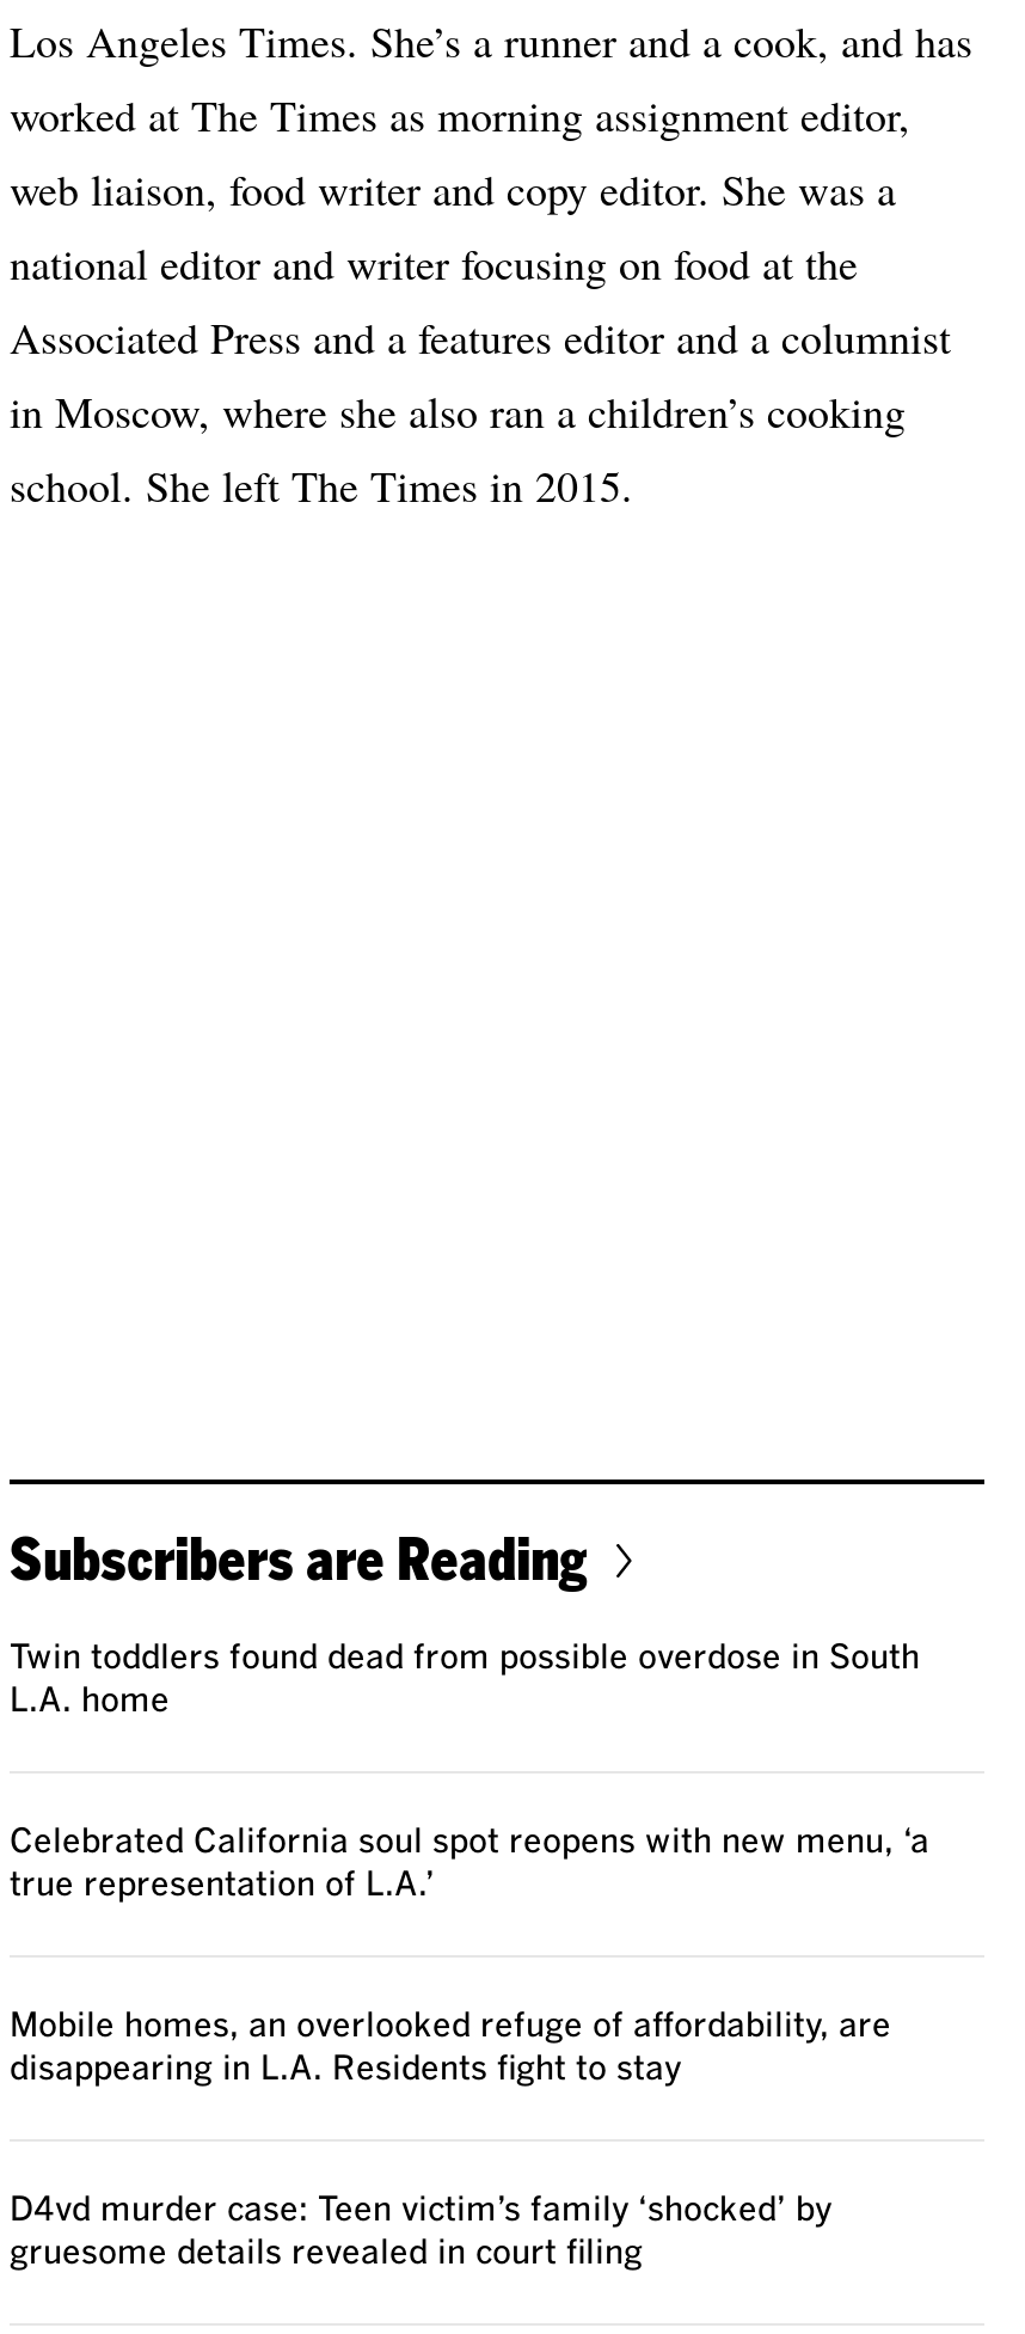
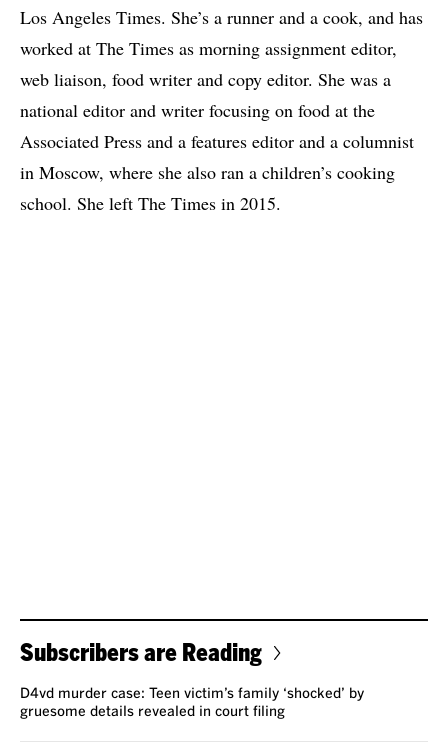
[10,1642,920,1719] Twin toddlers found dead from possible overdose in South | L.A. home -> none
[10,1826,929,1903] Celebrated California soul spot reopens with new menu, ‘a | true representation of L.A.’ -> none
[10,2010,891,2087] Mobile homes, an overlooked refuge of affordability, are | disappearing in L.A. Residents fight to stay -> none

